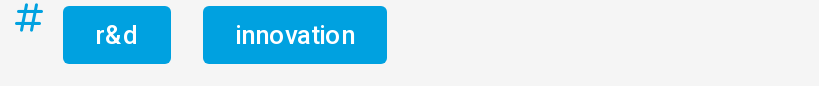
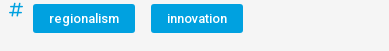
[95,20,139,50] r&d -> [49,11,119,26] regionalism

